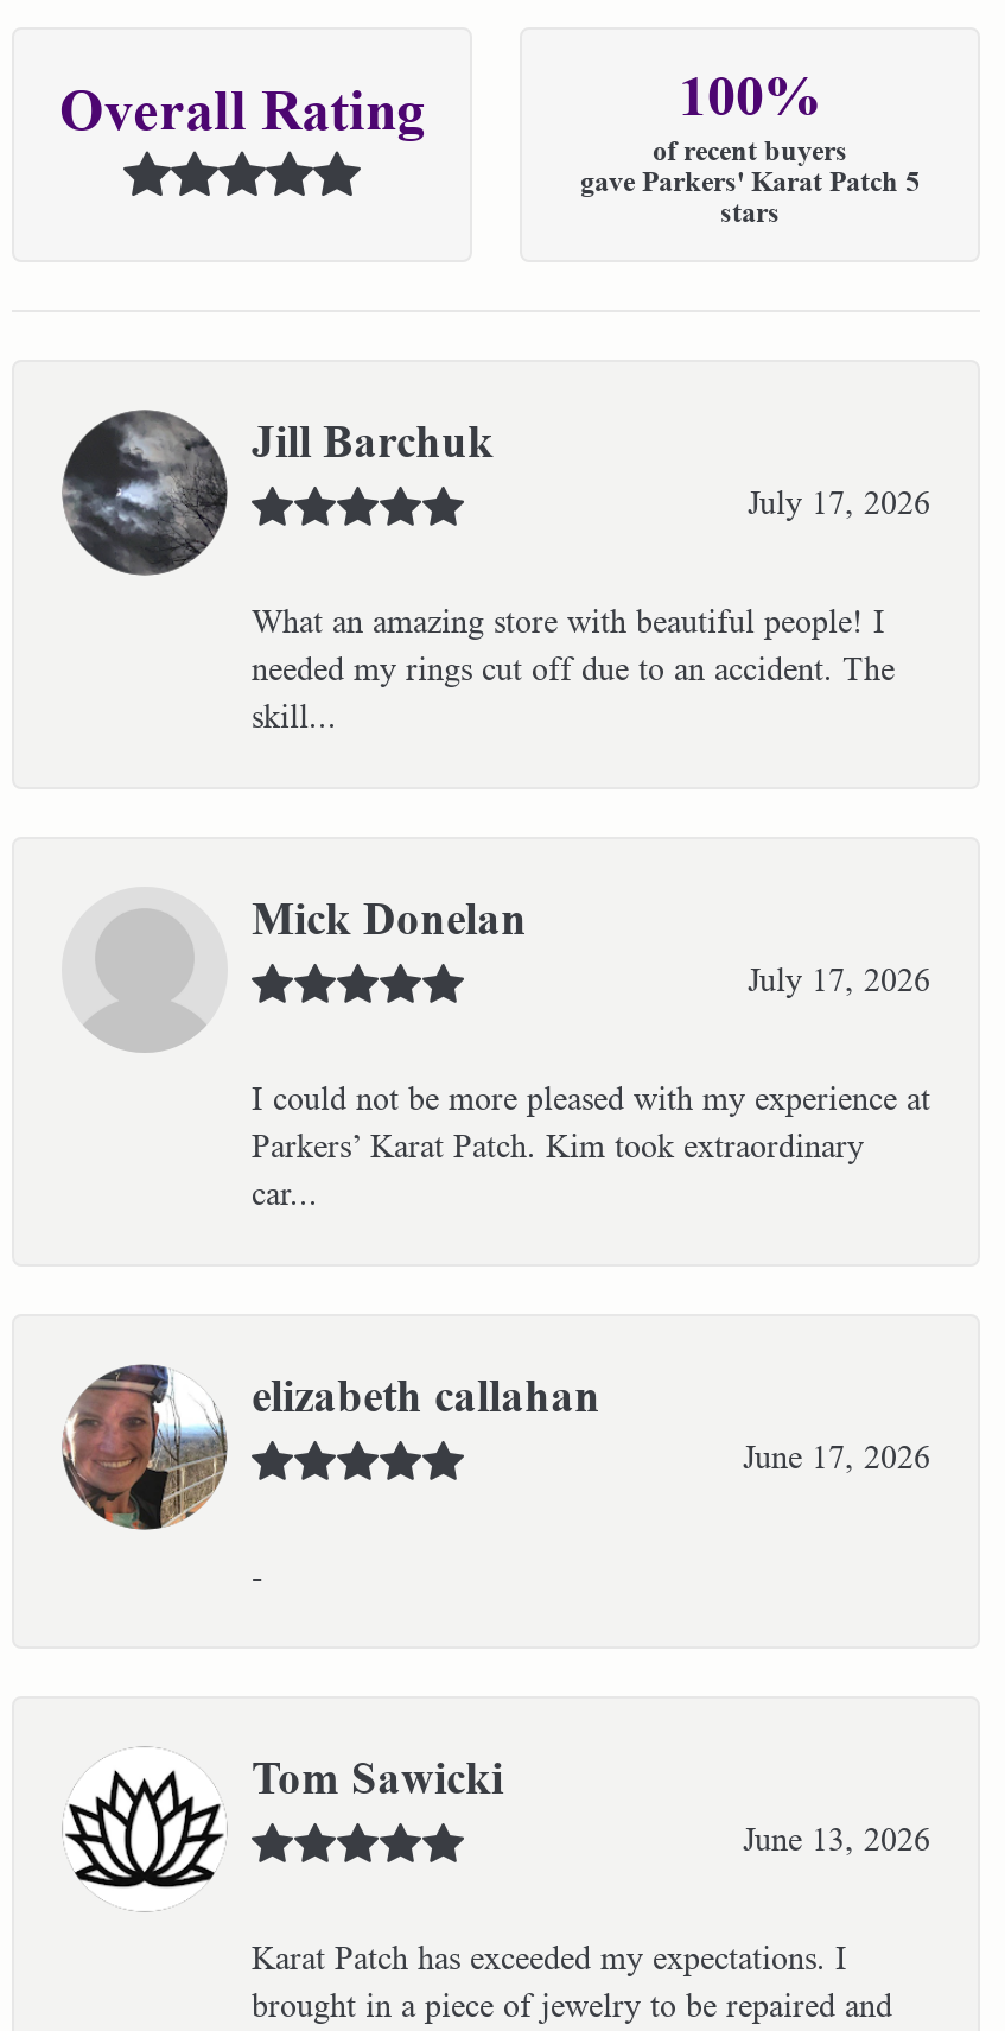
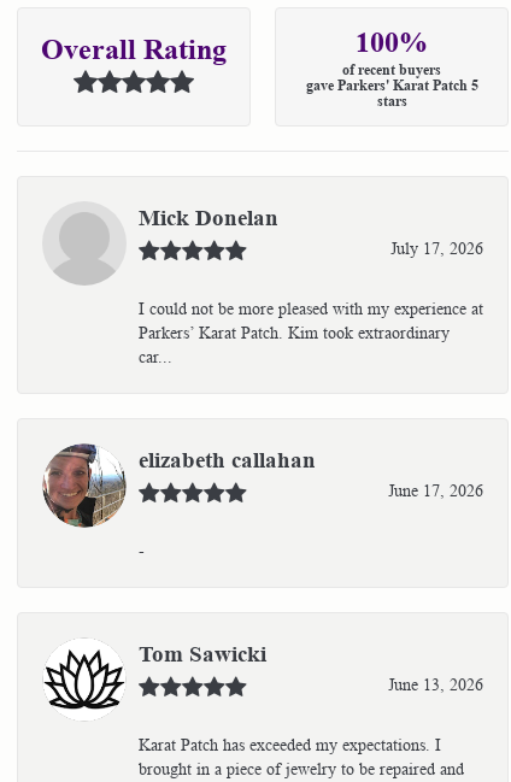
[62,410,930,735] [image] | Jill Barchuk | July 17, 2026 | What an amazing store with beautiful people! I | needed my rings cut off due to an accident. The | skill... -> none

